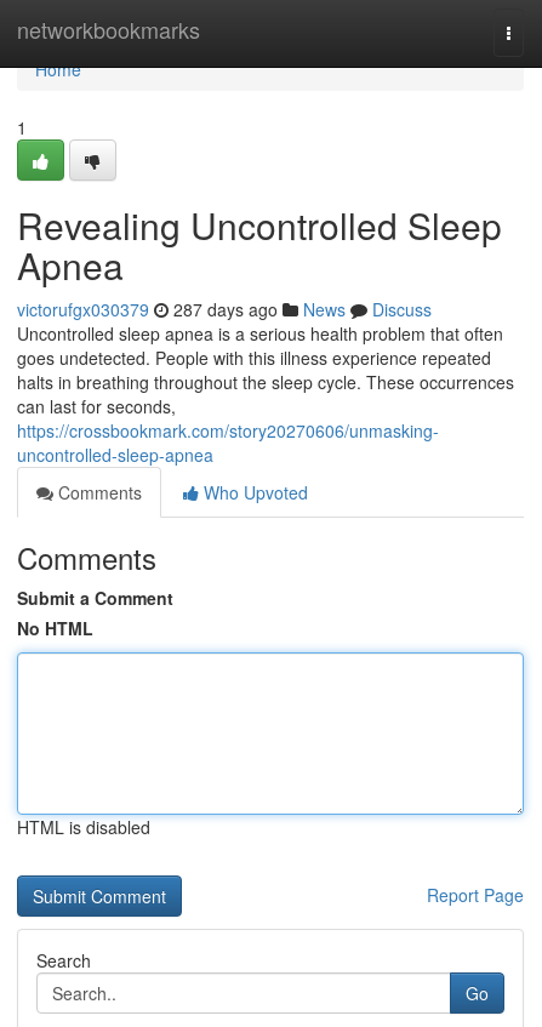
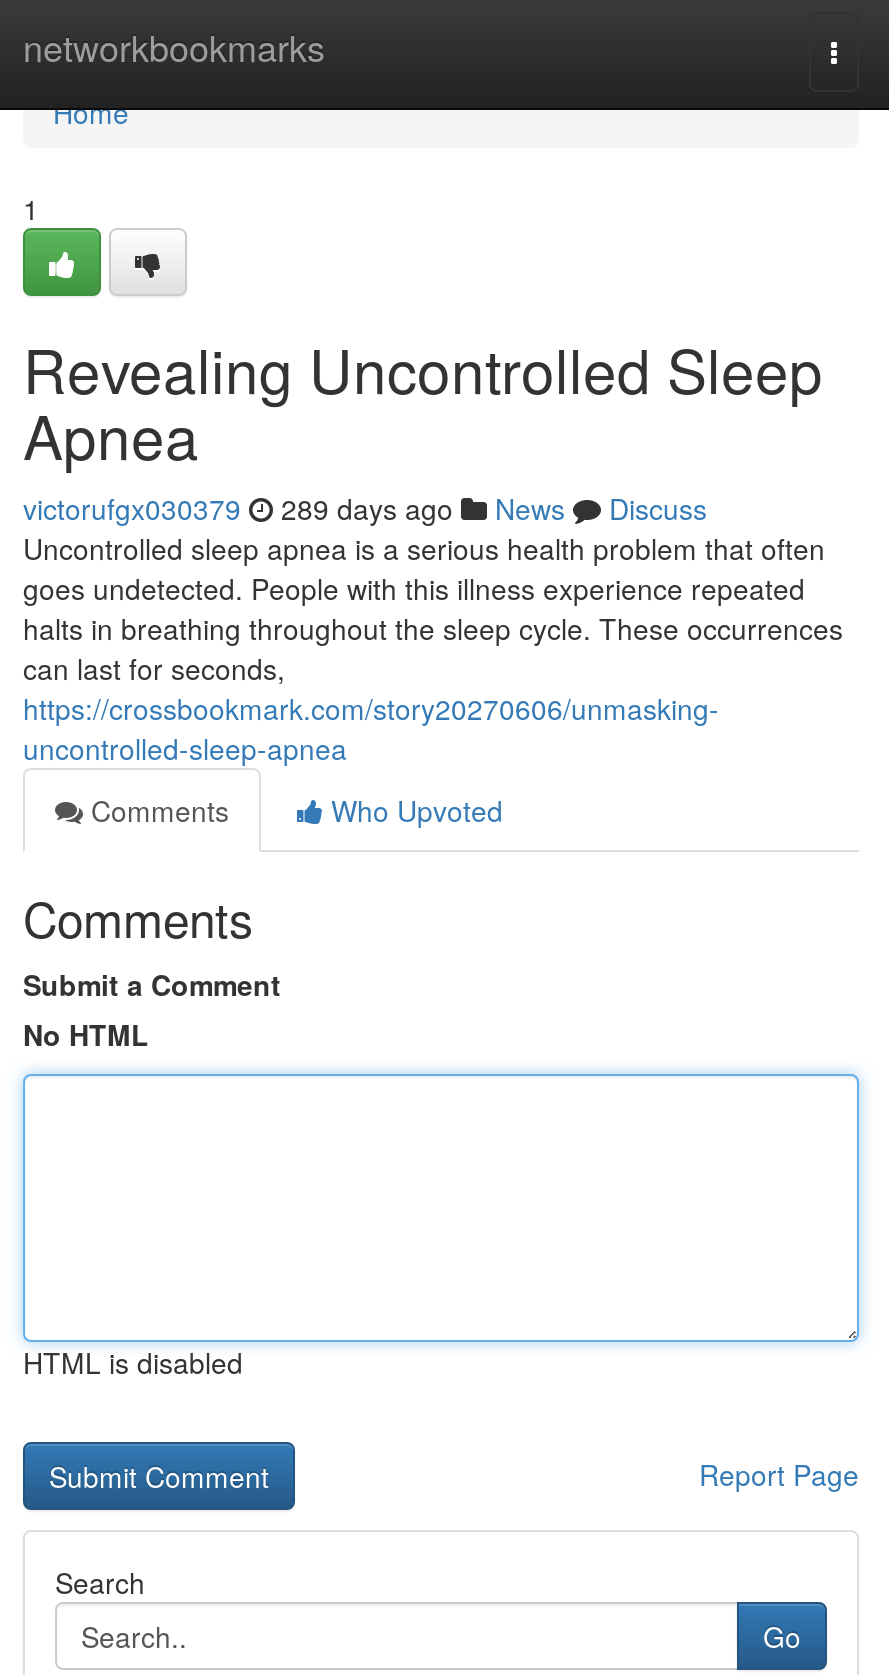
[17,297,432,321] victorufgx030379 287 days ago News Discuss -> [23,488,707,528] victorufgx030379 289 days ago News Discuss

